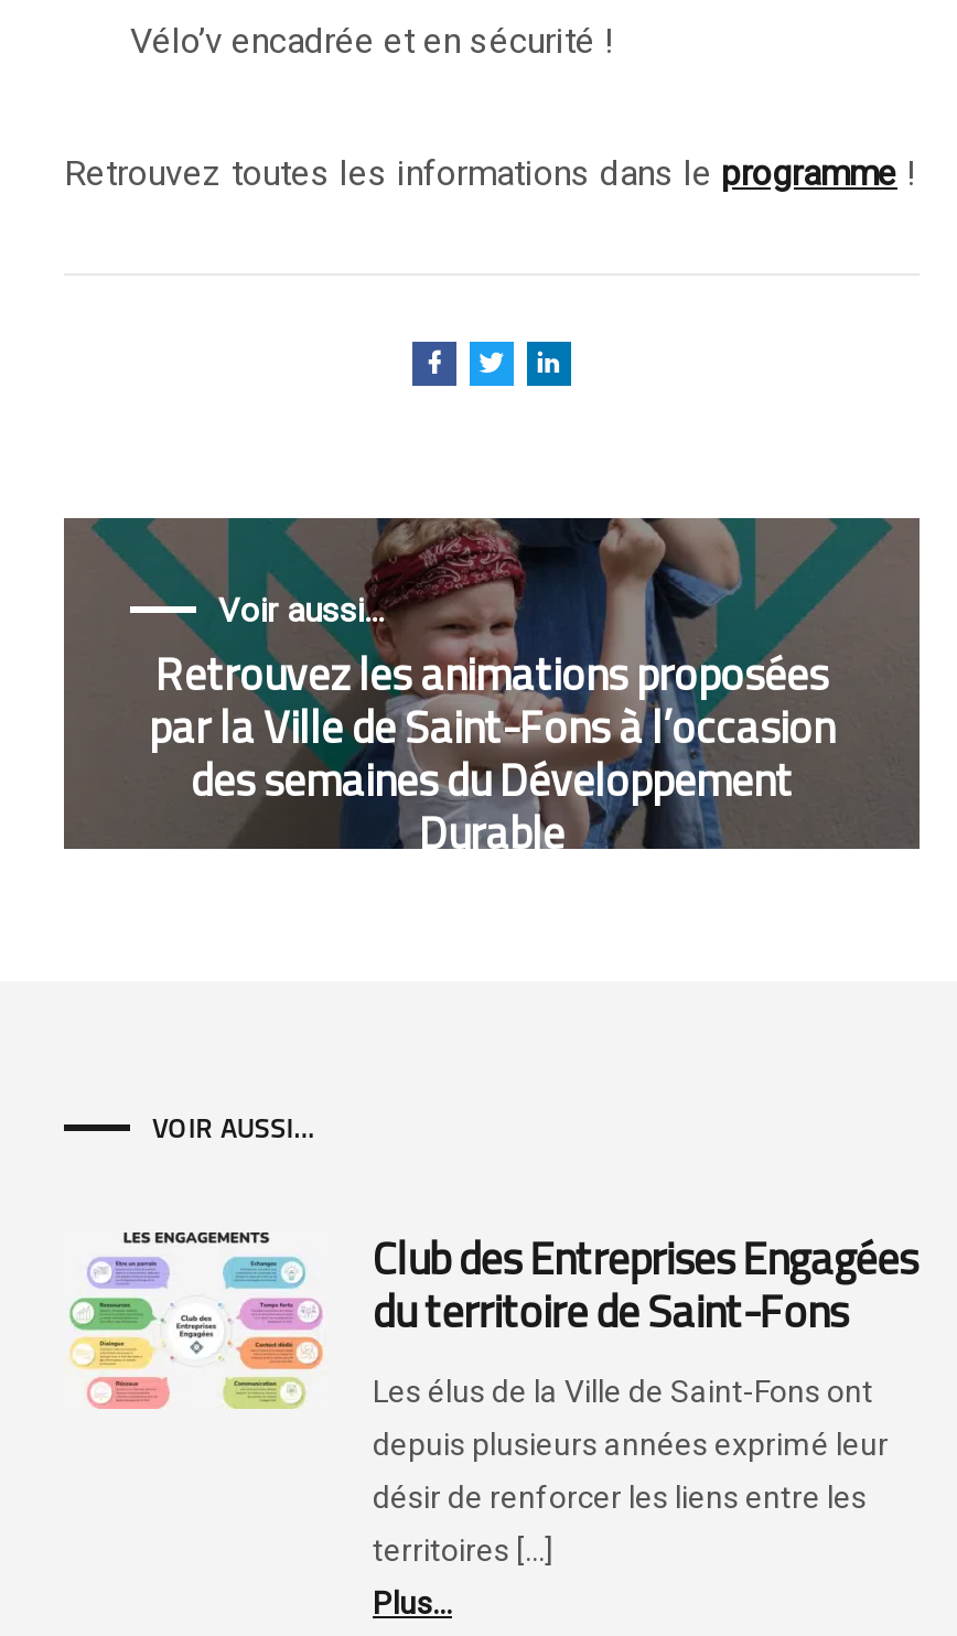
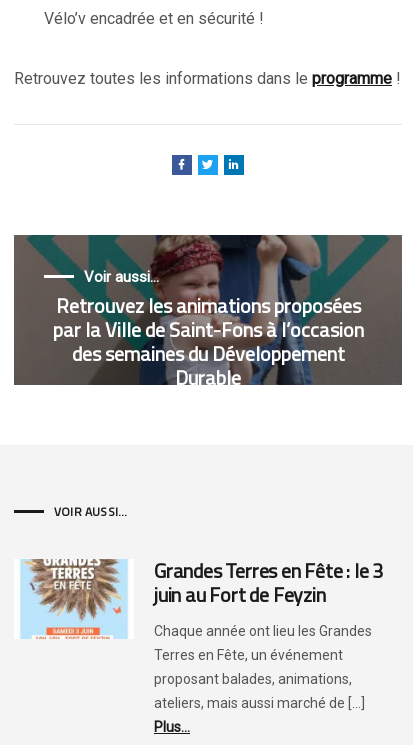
[68,1223,918,1411] [image] | Club des Entreprises Engagées | du territoire de Saint-Fons | Les élus de la Ville de Saint-Fons ont -> [17,555,383,639] [image] | Grandes Terres en Fête : le 3 | juin au Fort de Feyzin | Chaque année ont lieu les Grandes
[373,1426,889,1461] depuis plusieurs années exprimé leur -> [154,647,343,663] Terres en Fête, un événement
[373,1479,867,1514] désir de renforcer les liens entre les -> [154,671,352,687] proposant balades, animations,
[373,1532,553,1567] territoires [...] -> [154,695,365,711] ateliers, mais aussi marché de [...]

